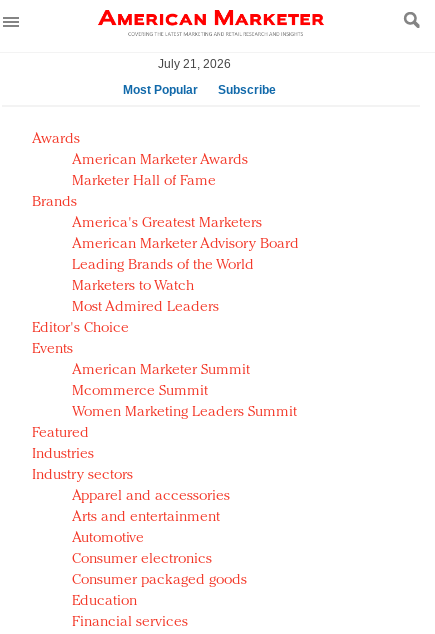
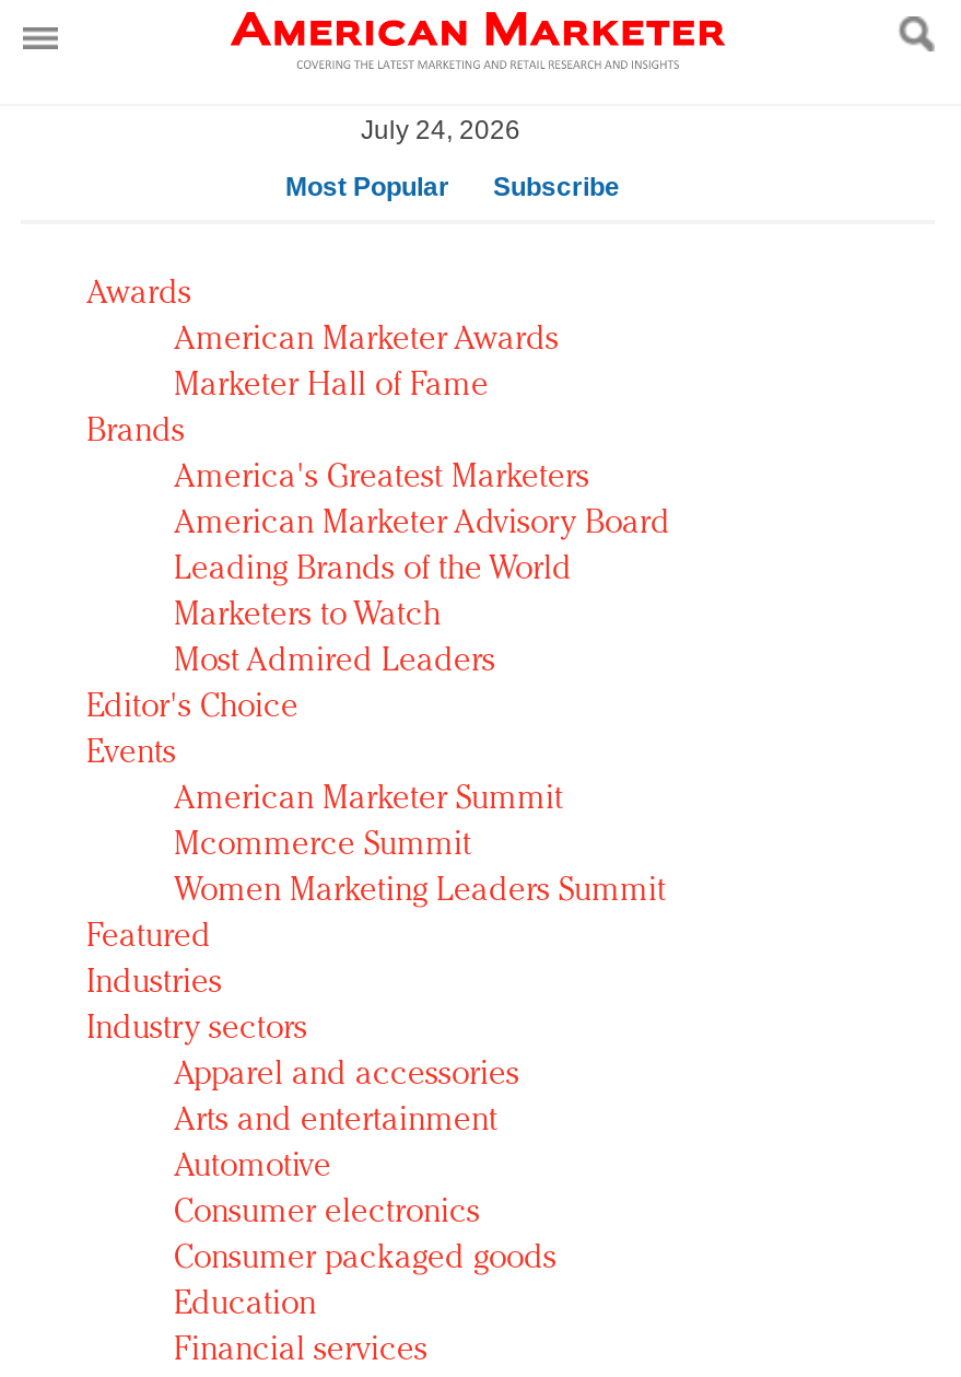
[157,57,230,71] July 21, 2026 -> [361,115,520,145] July 24, 2026

